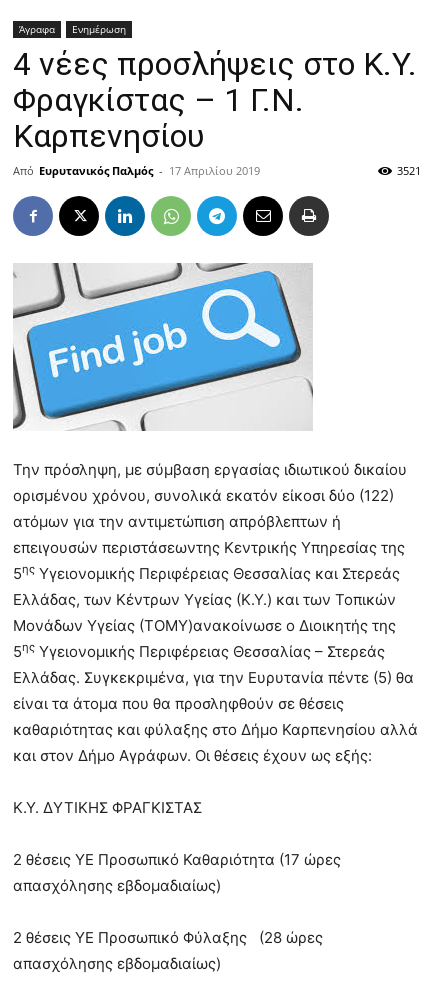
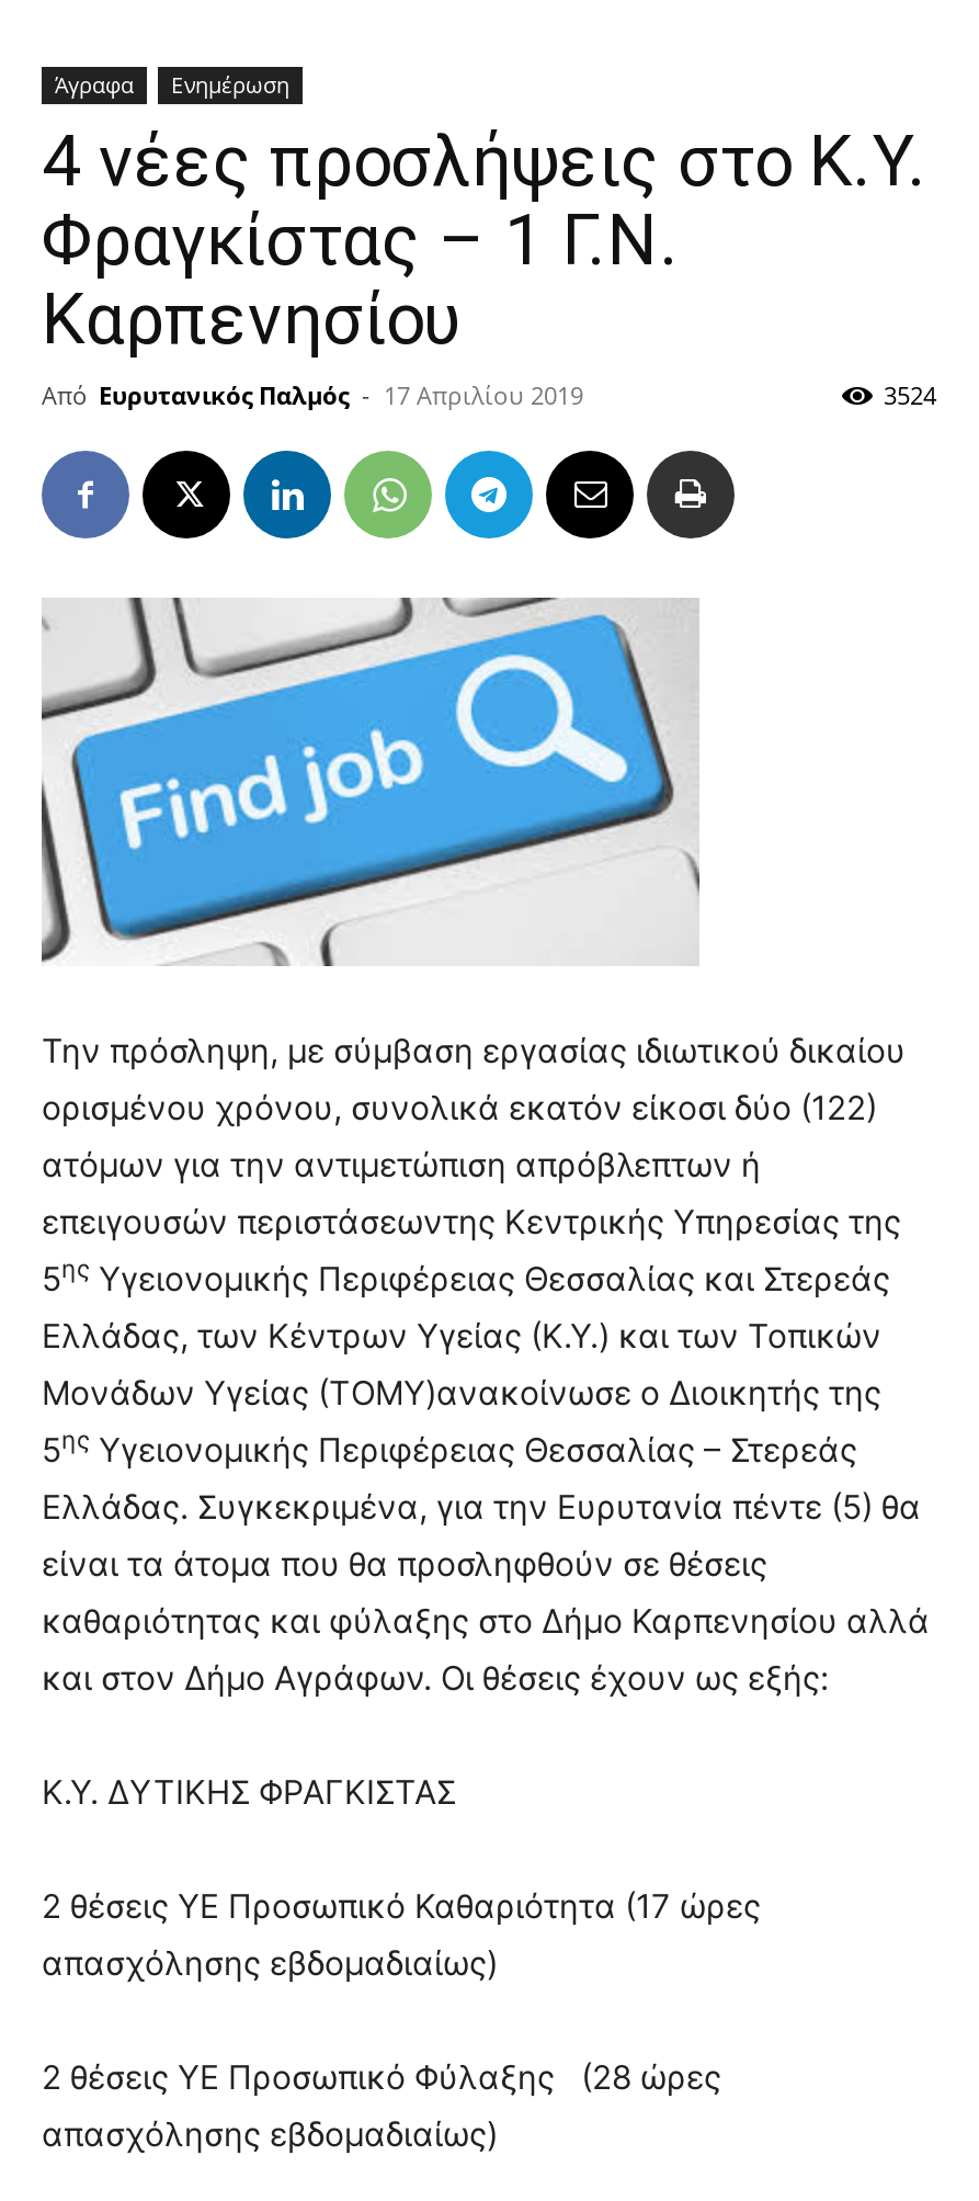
[397,163,421,178] 3521 -> [884,378,936,411] 3524

